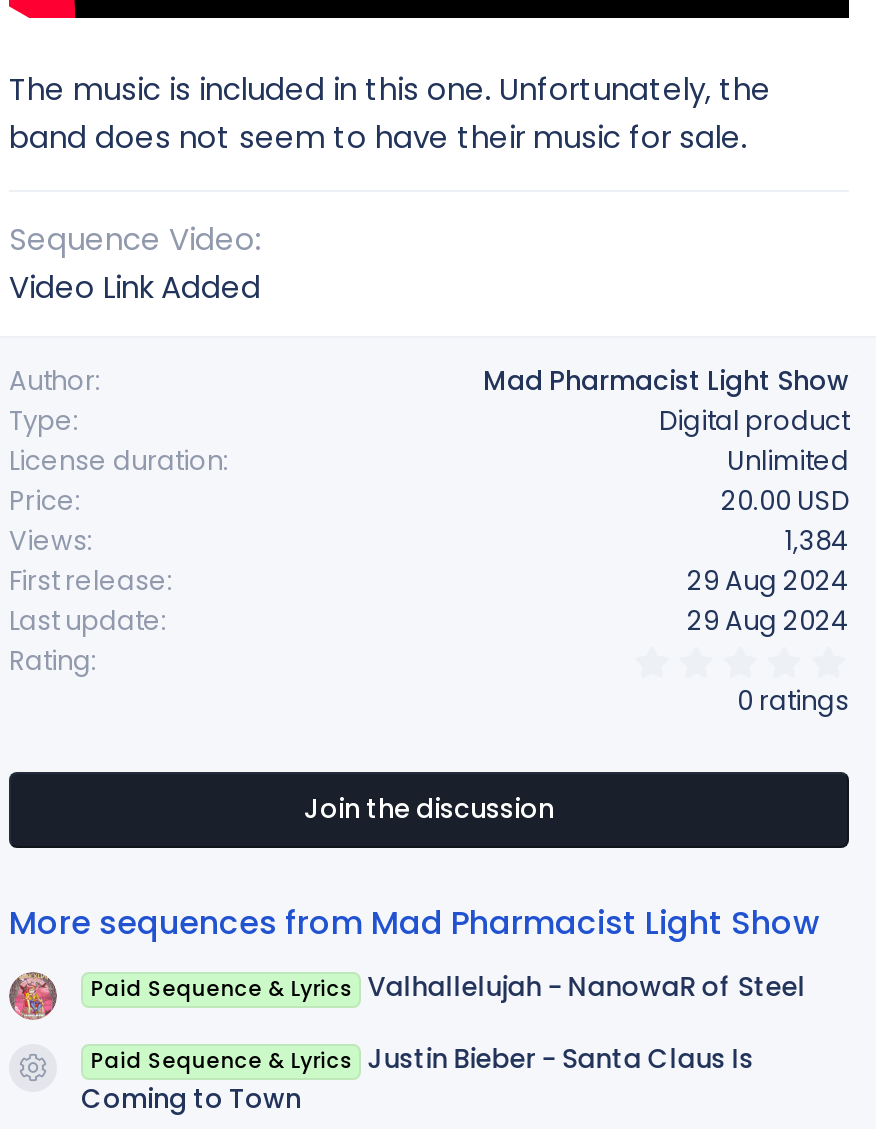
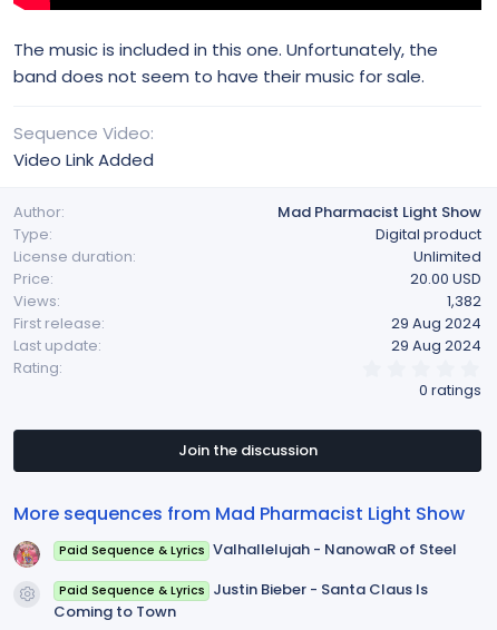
[785,523,849,561] 1,384 -> [447,291,481,312] 1,382

